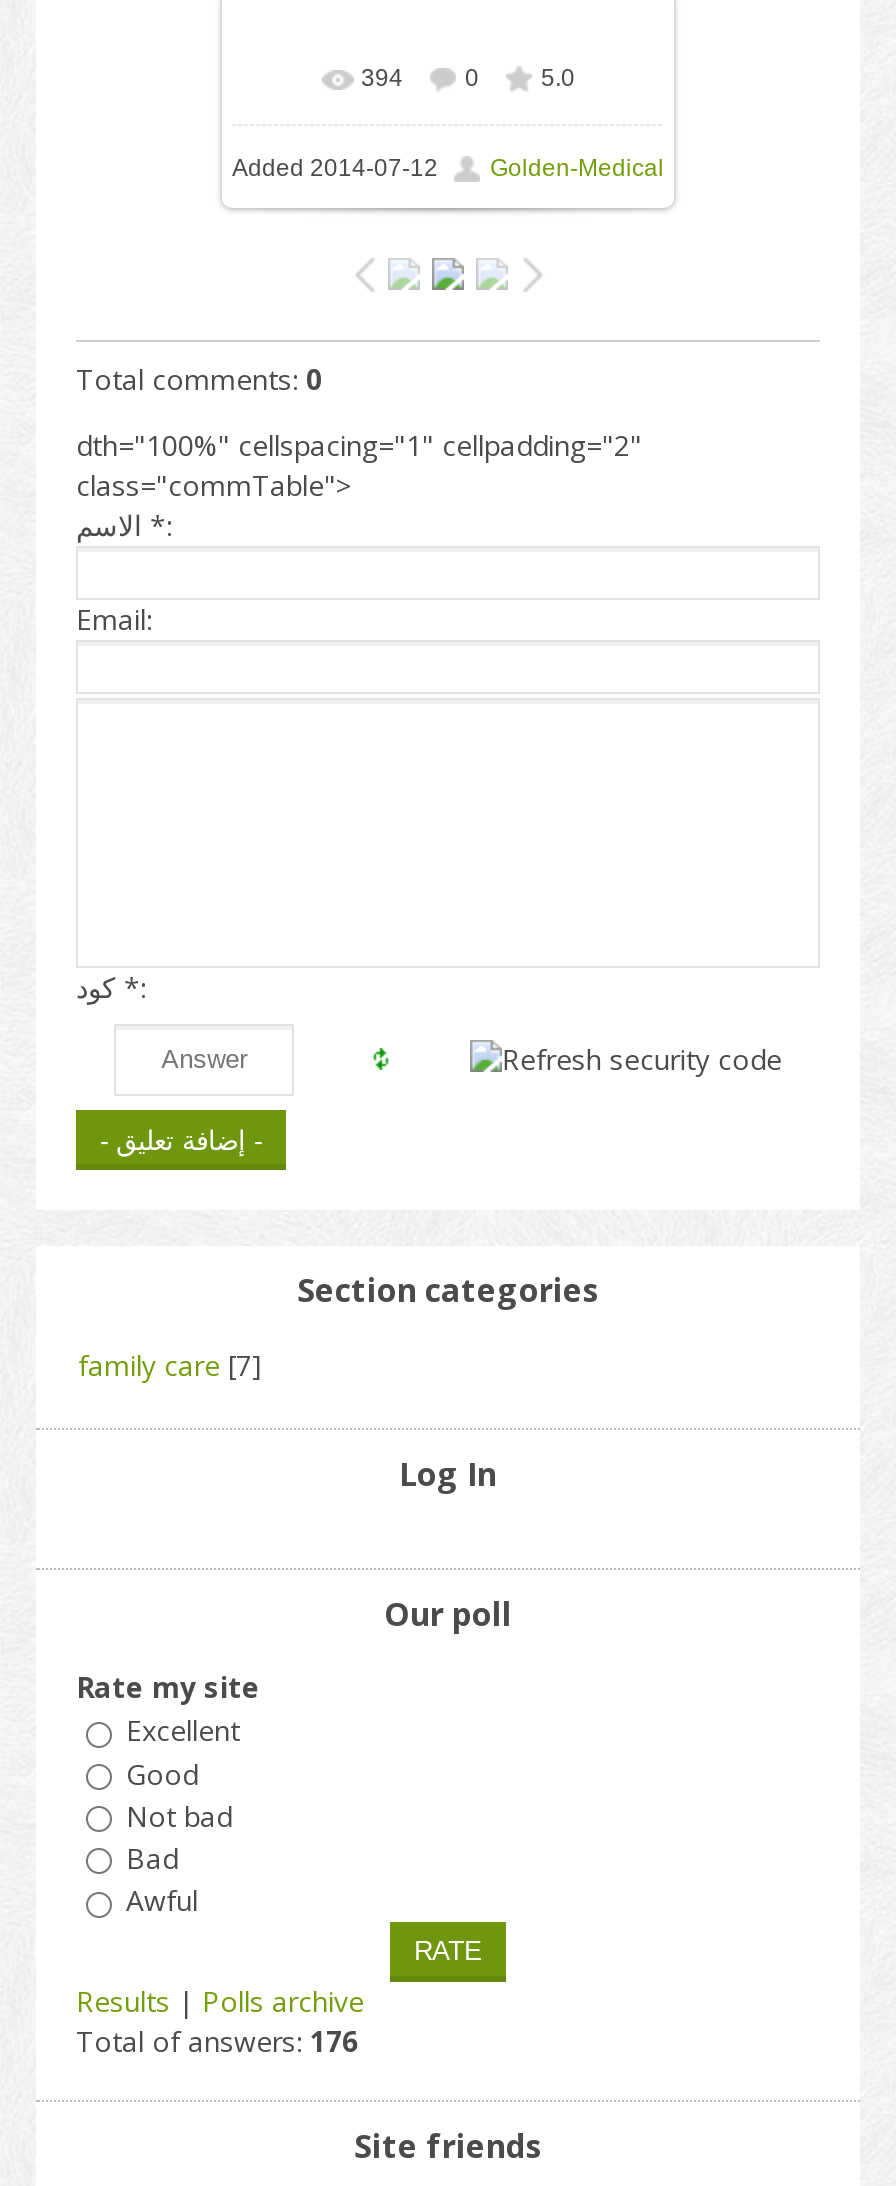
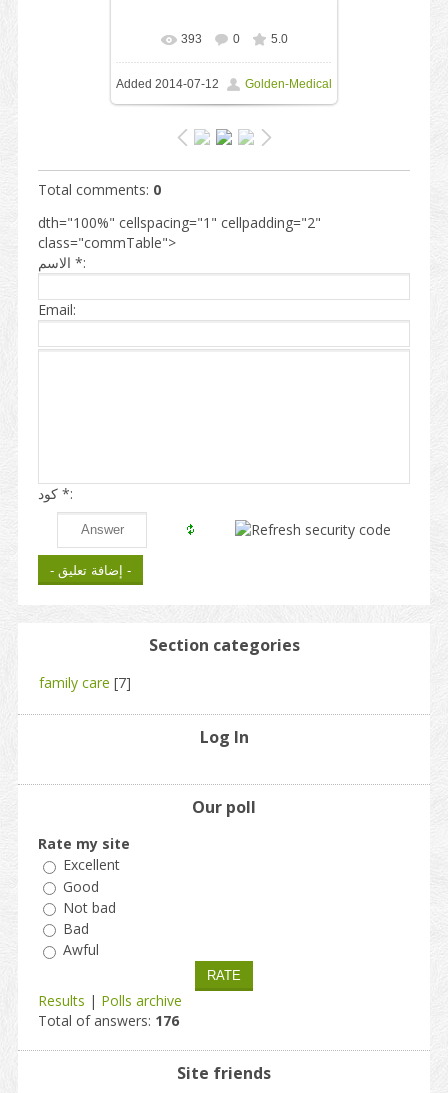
[361,65,403,93] 394 -> [180,32,201,46] 393

